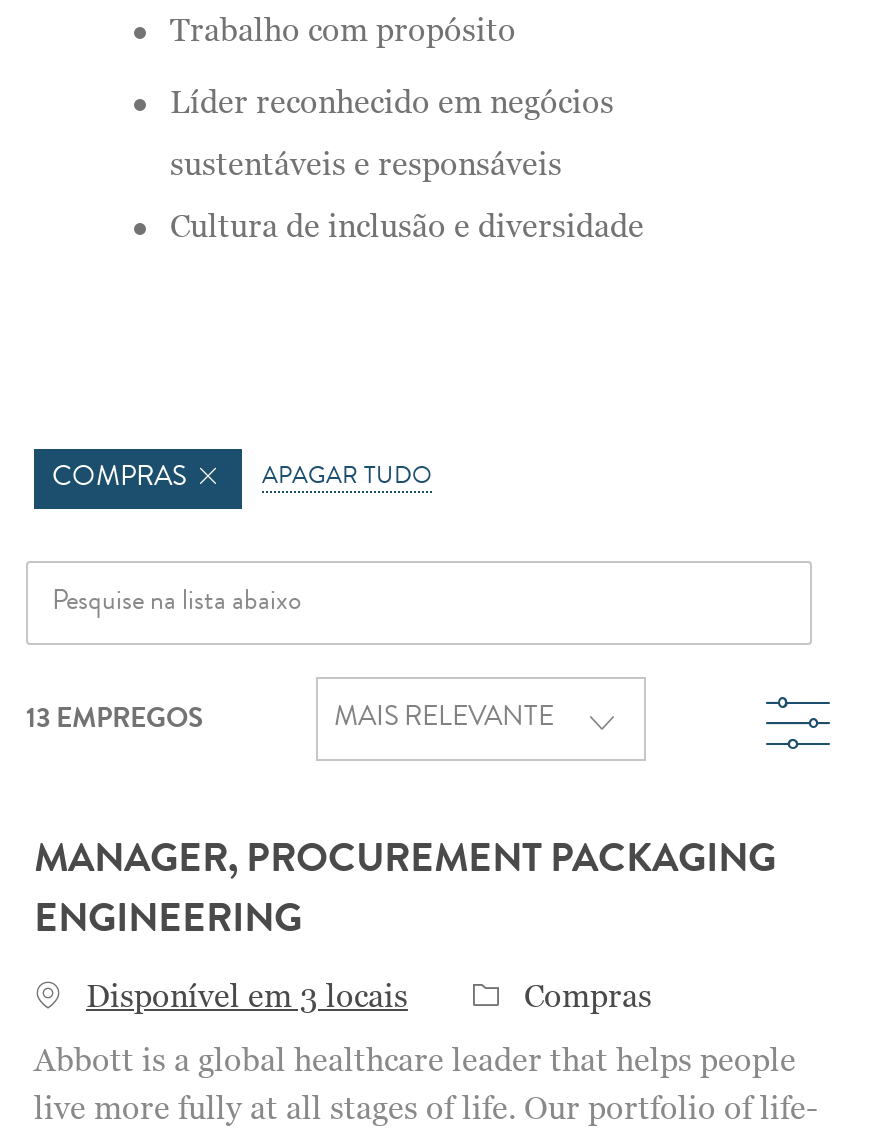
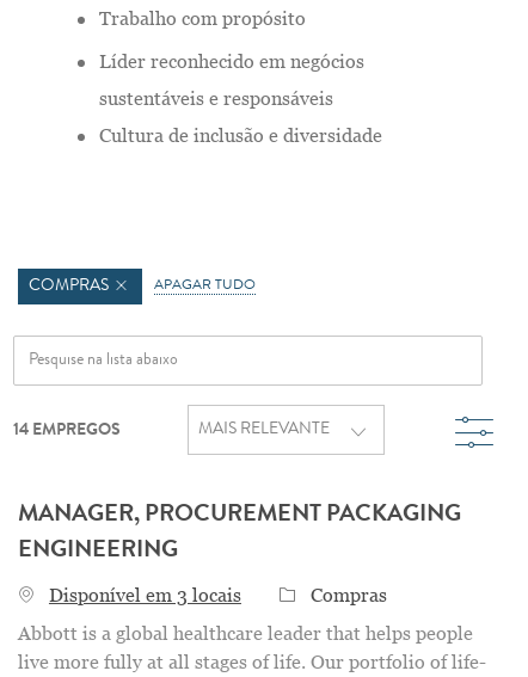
[26,708,204,736] 13 EMPREGOS -> [13,423,121,440] 14 EMPREGOS

